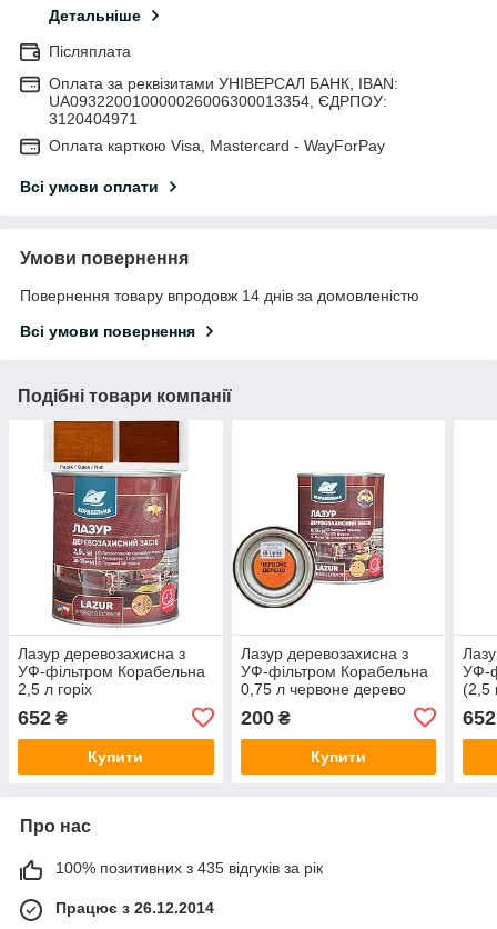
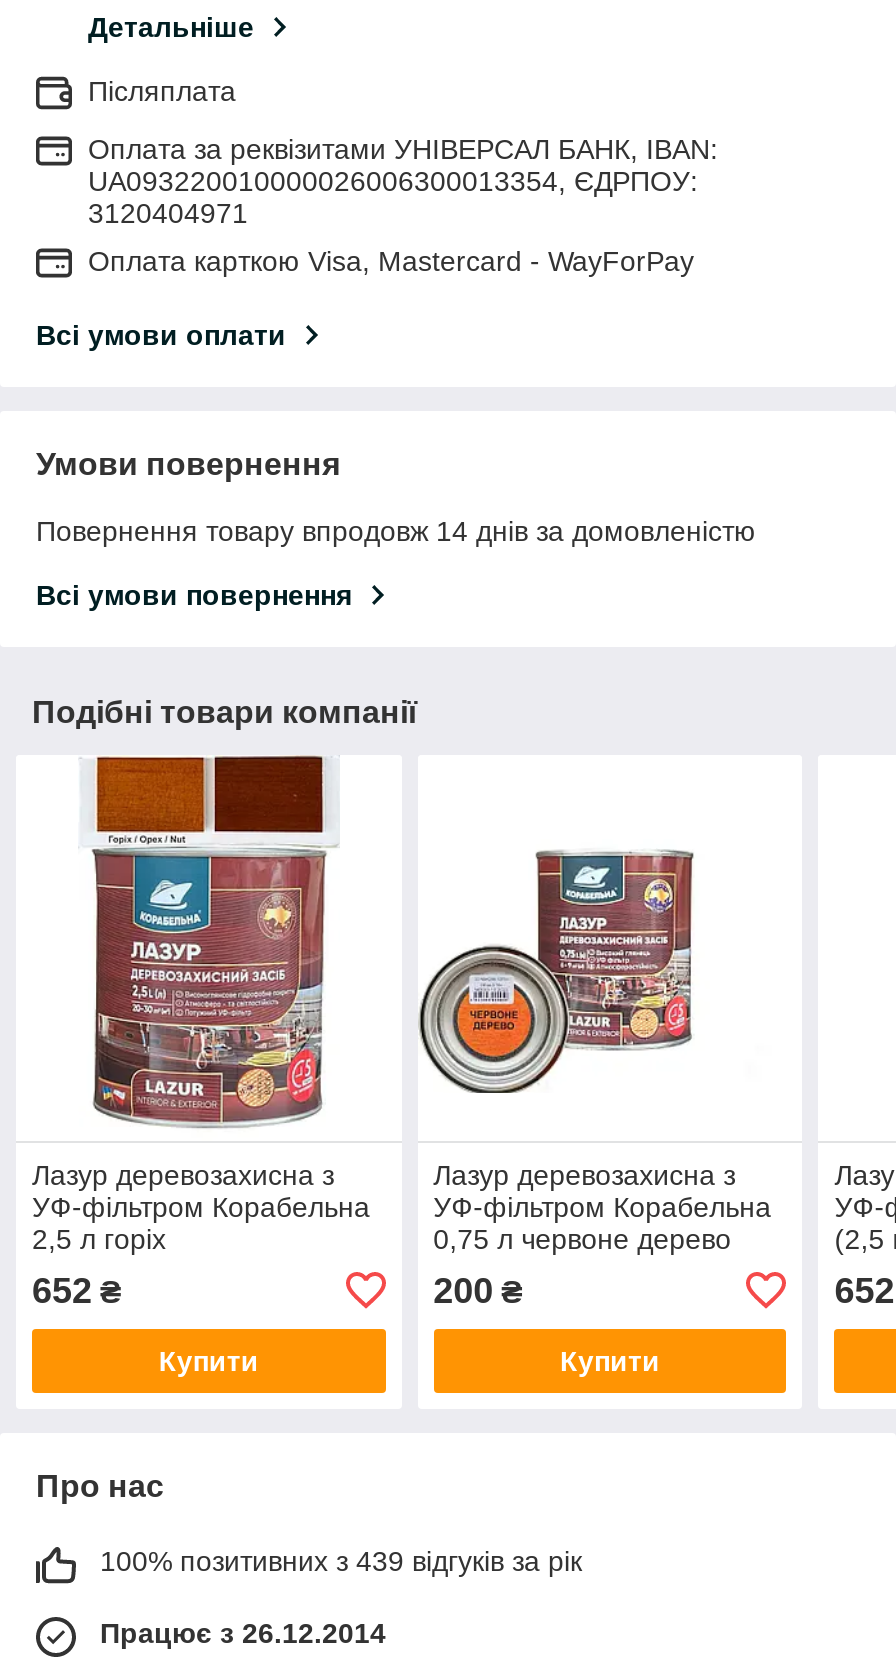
[55,859,323,877] 100% позитивних з 435 відгуків за рік -> [100,1545,582,1577] 100% позитивних з 439 відгуків за рік

